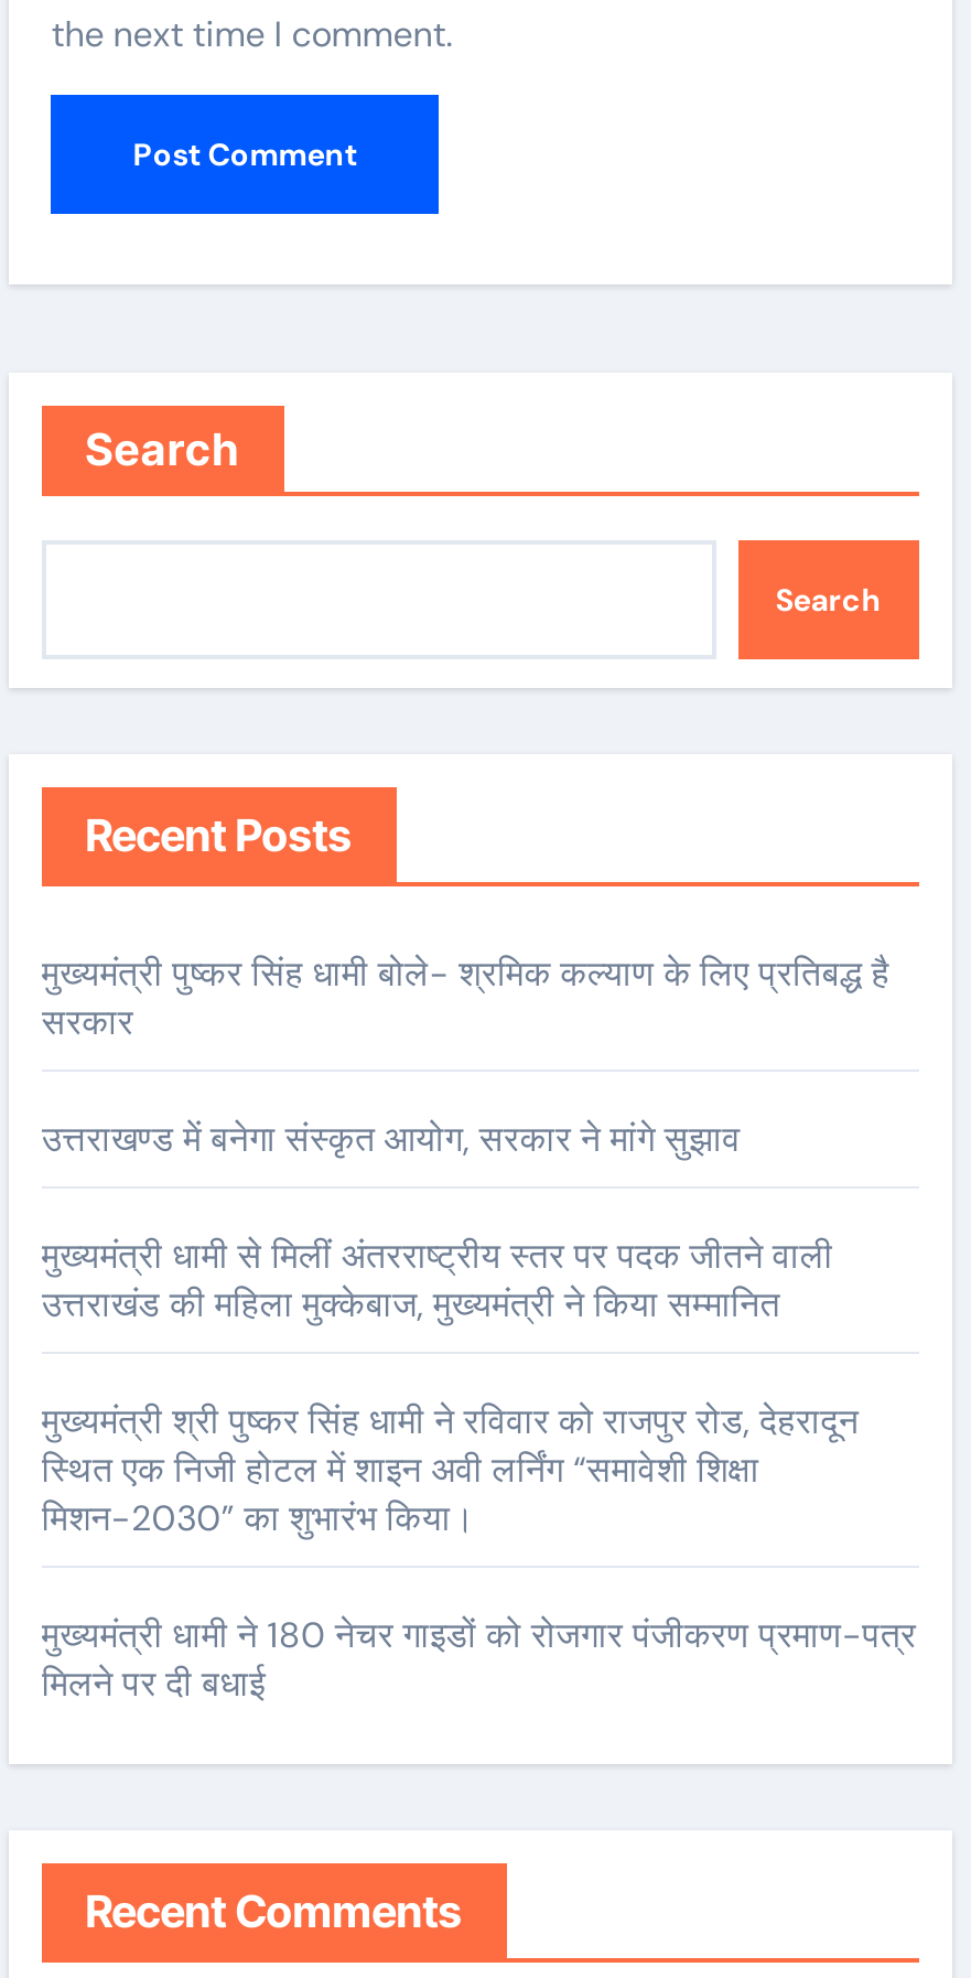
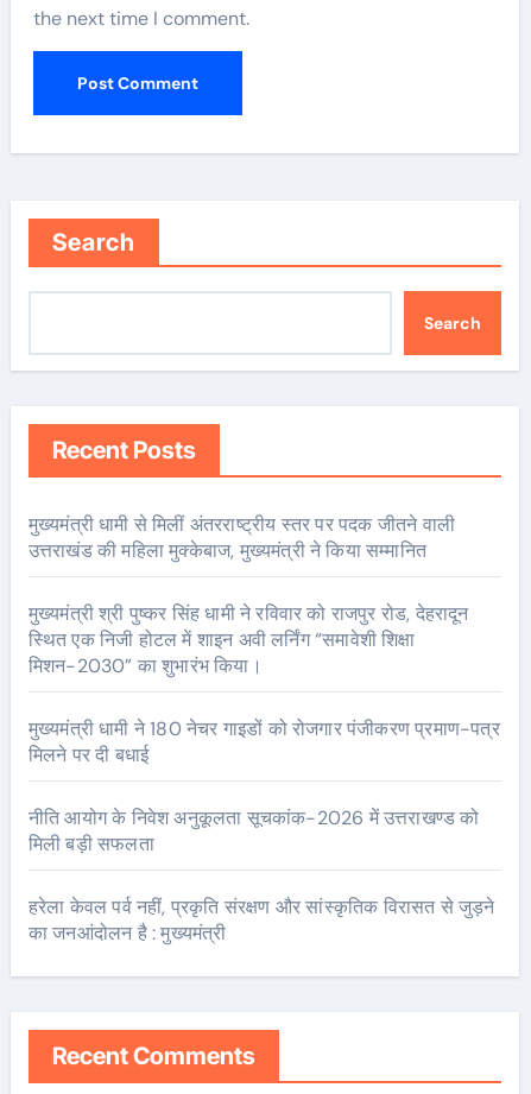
[41,950,890,1162] मुख्यमंत्री पुष्कर सिंह धामी बोले- श्रमिक कल्याण के लिए प्रतिबद्ध है | सरकार | उत्तराखण्ड में बनेगा संस्कृत आयोग, सरकार ने मांगे सुझाव -> none
moved [41,1233,917,1707] -> [28,512,500,767]: मुख्यमंत्री धामी से मिलीं अंतरराष्ट्रीय स्तर पर पदक जीतने वाली | उत्तराखंड की महिला मुक्केबाज, मुख्यमंत्री ने किया सम्मानित | मुख्यमंत्री श्री पुष्कर सिंह धामी ने रविवार को राजपुर रोड, देहरादून | स्थित एक निजी होटल में शाइन अवी लर्निंग “समावेशी शिक्षा | मिशन-2030” का शुभारंभ किया। | मुख्यमंत्री धामी ने 180 नेचर गाइडों को रोजगार पंजीकरण प्रमाण-पत्र | मिलने पर दी बधाई
none -> [28,805,495,946] नीति आयोग के निवेश अनुकूलता सूचकांक-2026 में उत्तराखण्ड को | मिली बड़ी सफलता | हरेला केवल पर्व नहीं, प्रकृति संरक्षण और सांस्कृतिक विरासत से जुड़ने | का जनआंदोलन है : मुख्यमंत्री

